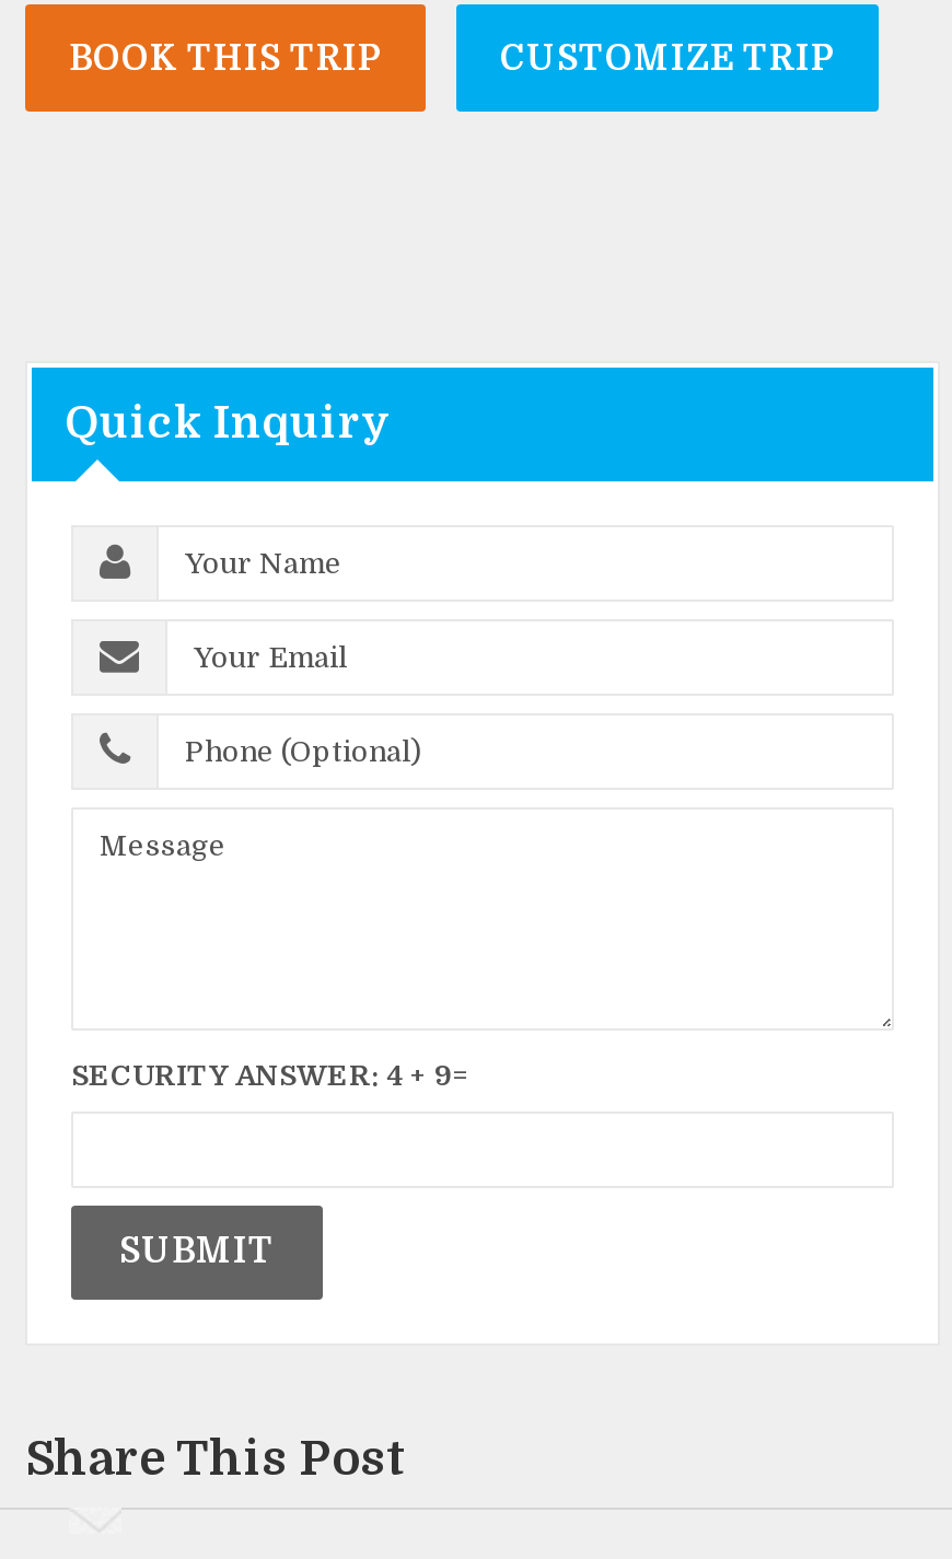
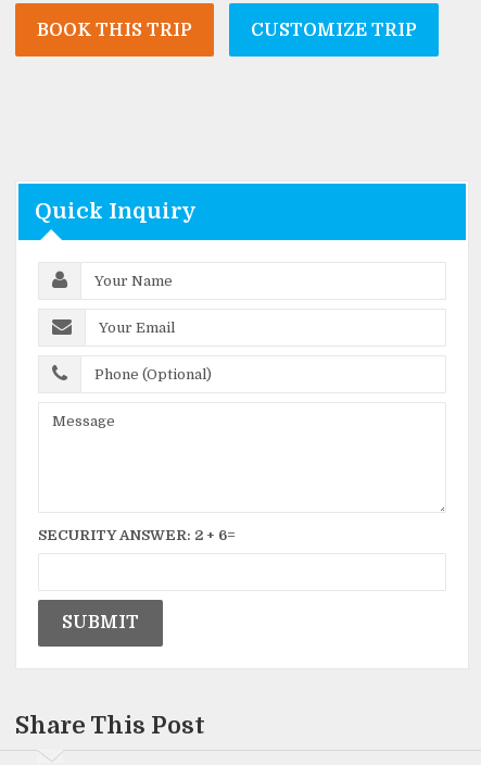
[71,1058,469,1091] SECURITY ANSWER: 4 + 9= -> [38,527,236,543] SECURITY ANSWER: 2 + 6=

